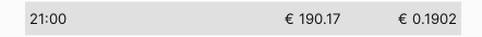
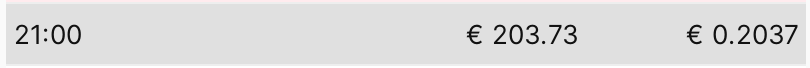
[285,10,340,27] € 190.17 -> [466,18,578,50] € 203.73
[398,10,457,27] € 0.1902 -> [686,18,798,50] € 0.2037

